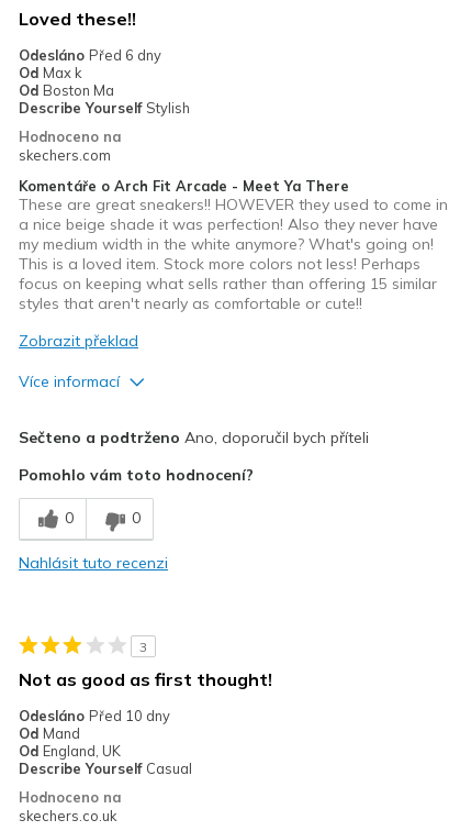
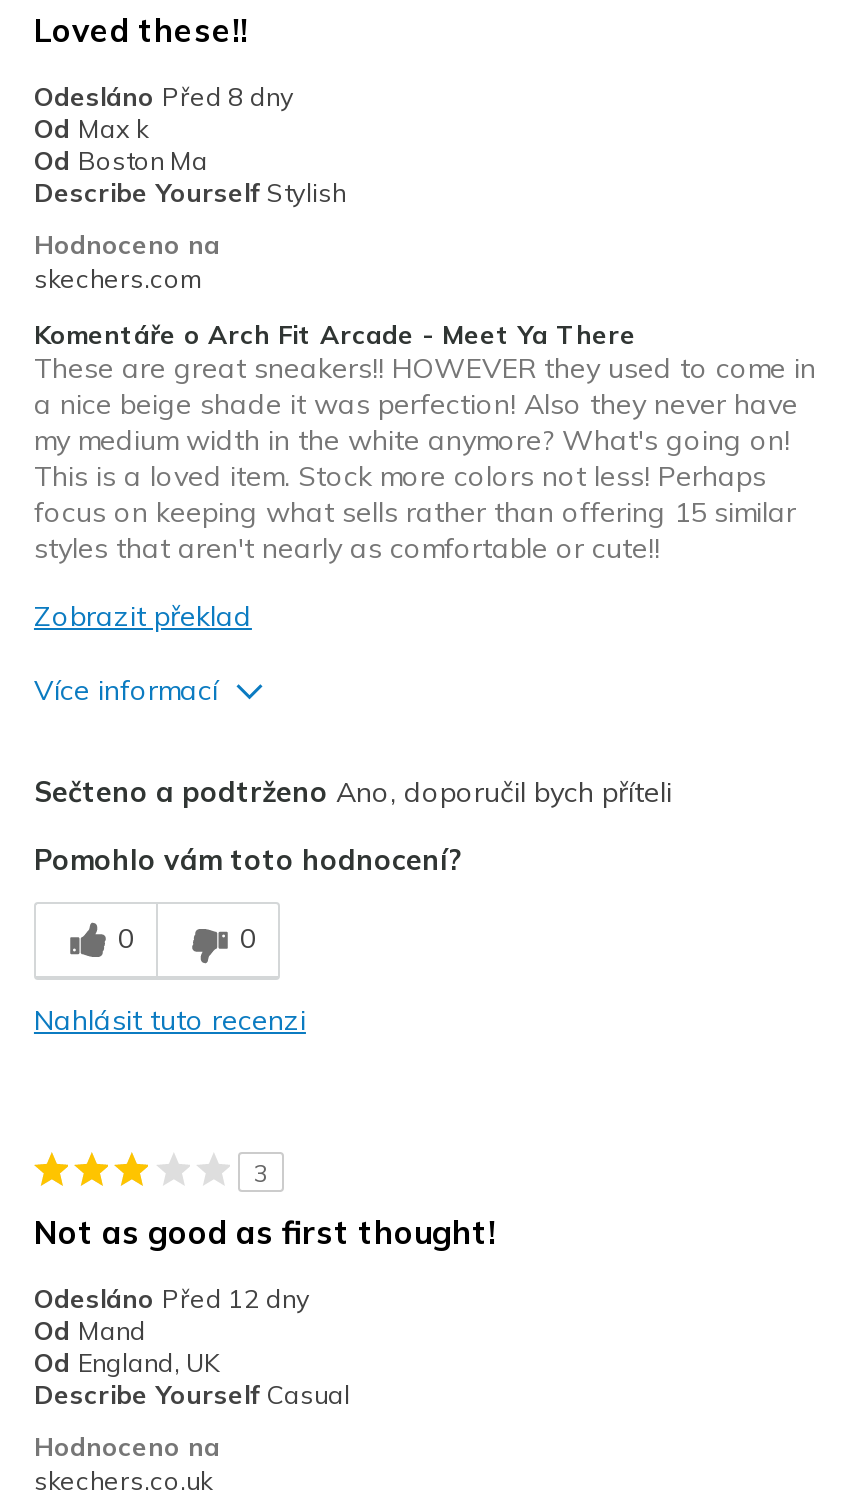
[19,46,161,63] Odesláno Před 6 dny -> [34,79,294,111] Odesláno Před 8 dny
[19,706,170,724] Odesláno Před 10 dny -> [34,1281,310,1313] Odesláno Před 12 dny

